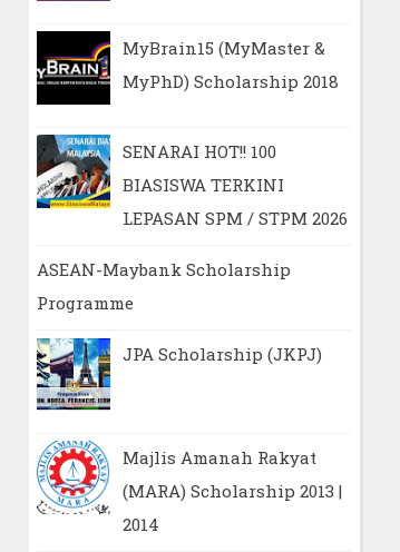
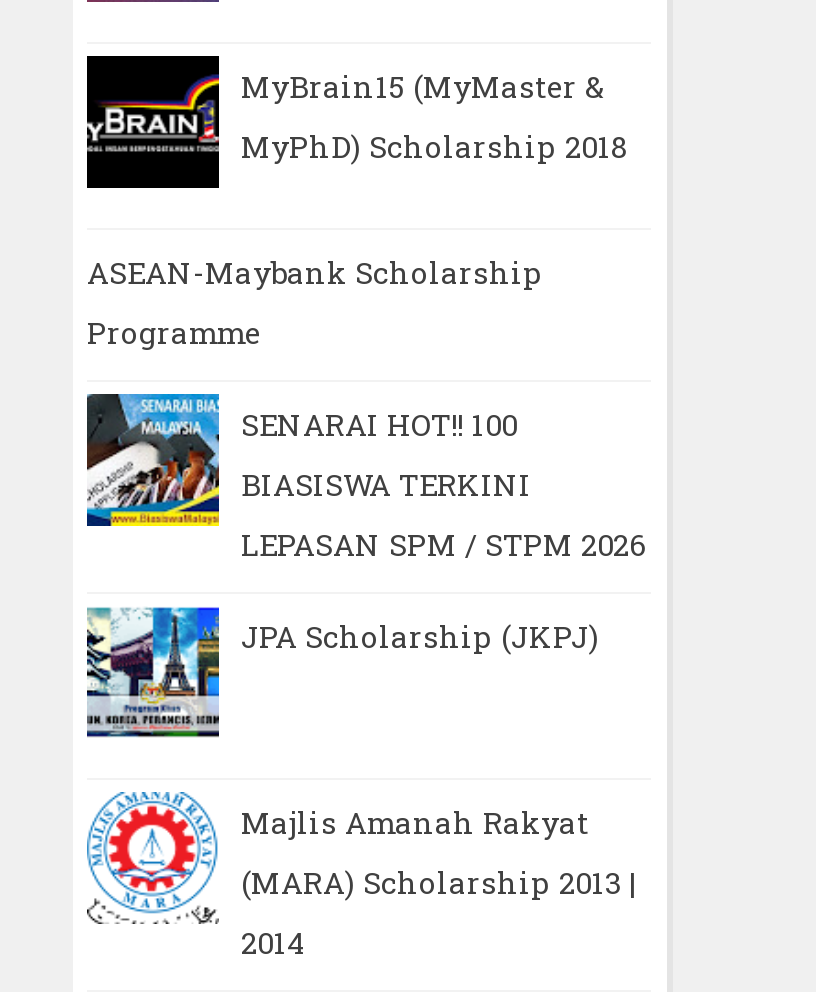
moved [35,134,348,229] -> [83,392,645,564]: [image] | SENARAI HOT!! 100 | BIASISWA TERKINI | LEPASAN SPM / STPM 2026
moved [37,258,291,314] -> [87,252,543,352]: ASEAN-Maybank Scholarship | Programme

